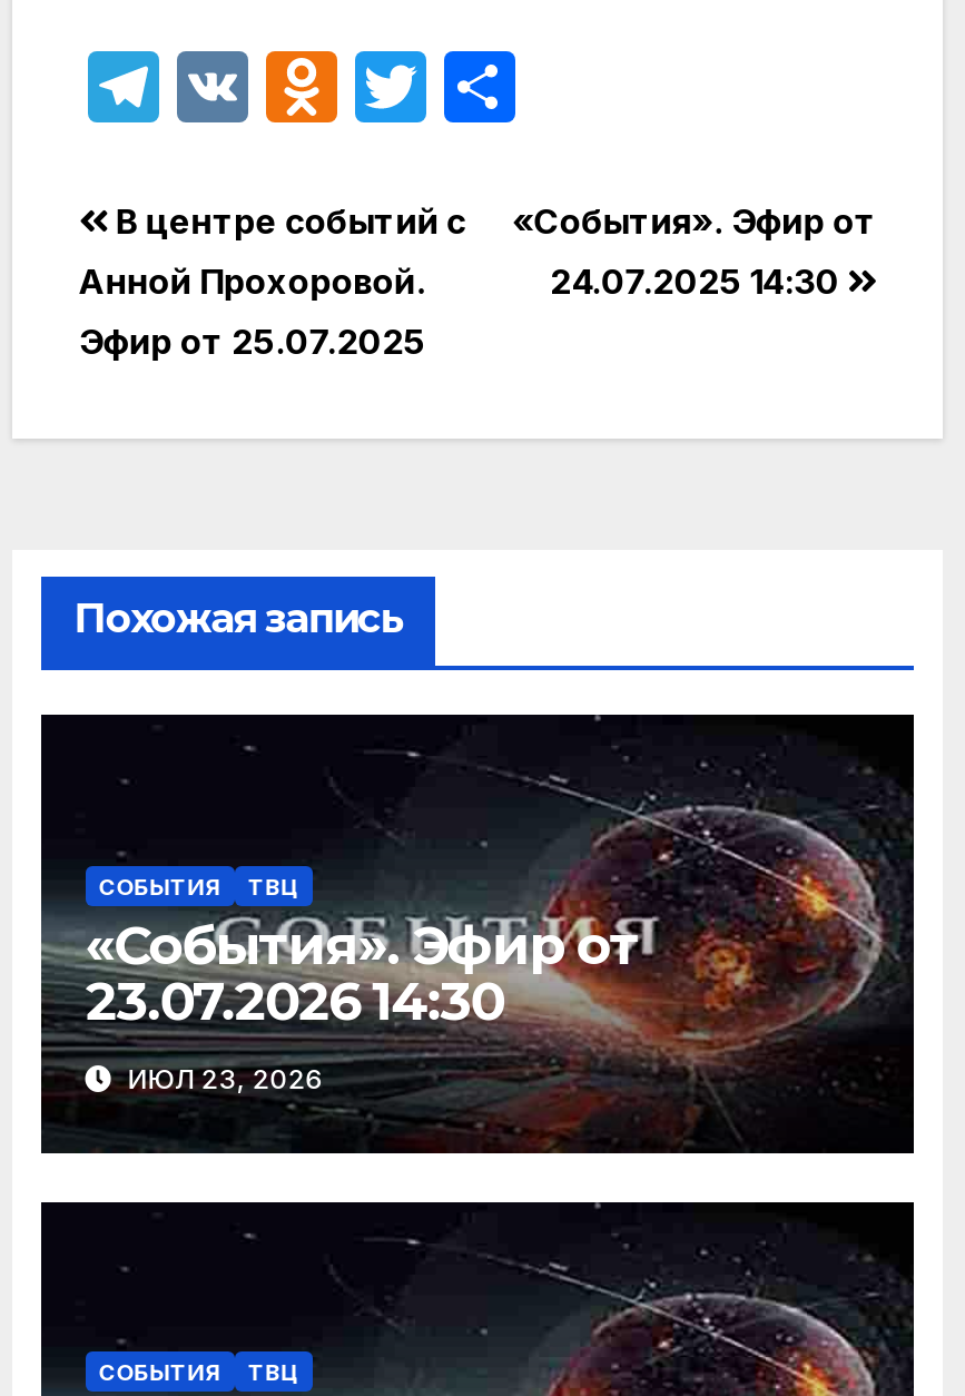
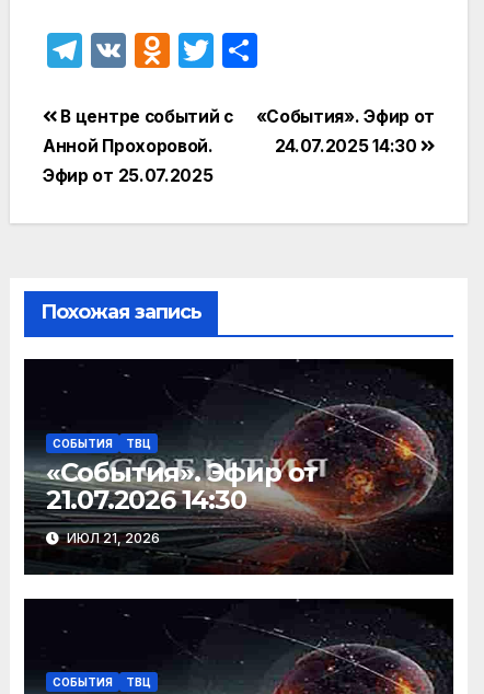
[85,969,503,1033] 23.07.2026 14:30 -> [46,484,246,516] 21.07.2026 14:30
[121,1063,323,1096] ИЮЛ 23, 2026 -> [63,530,160,547] ИЮЛ 21, 2026

